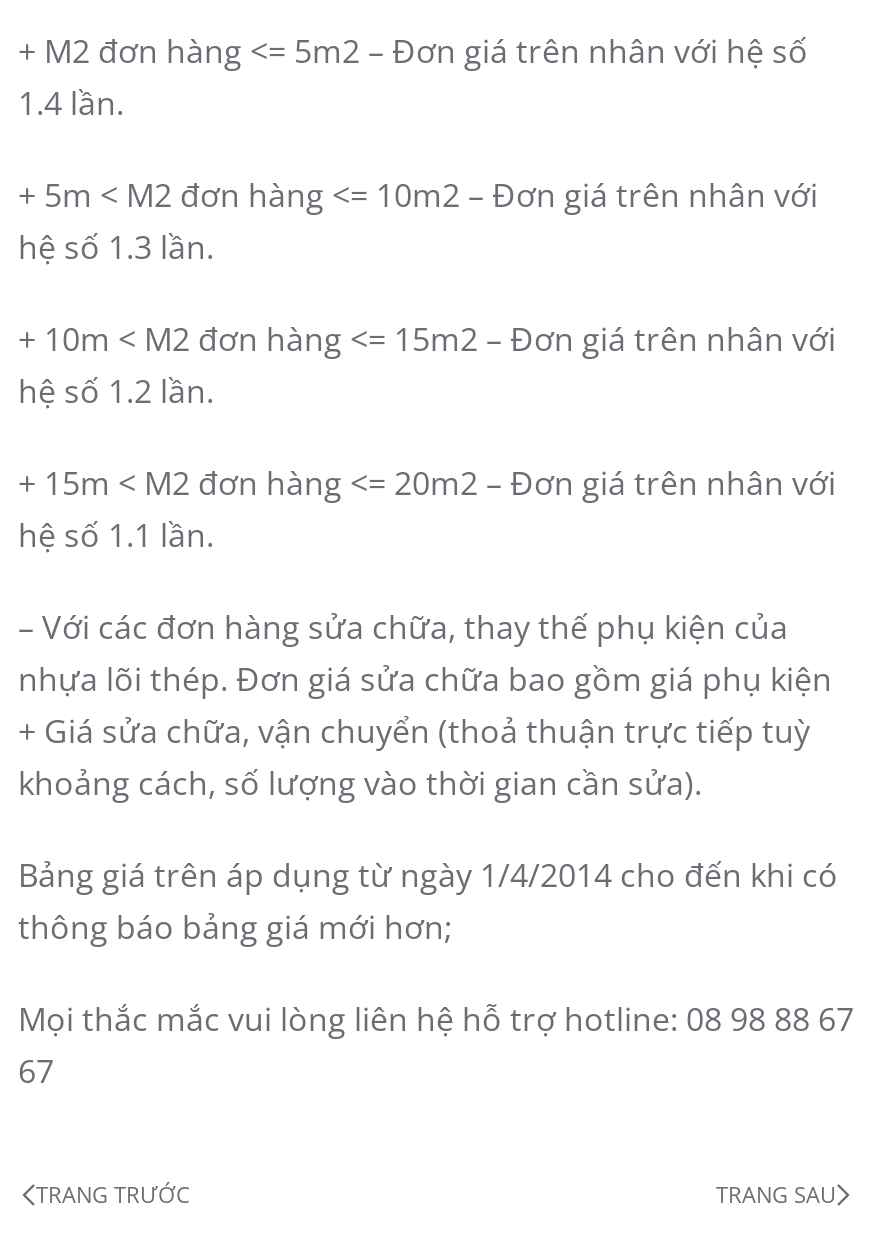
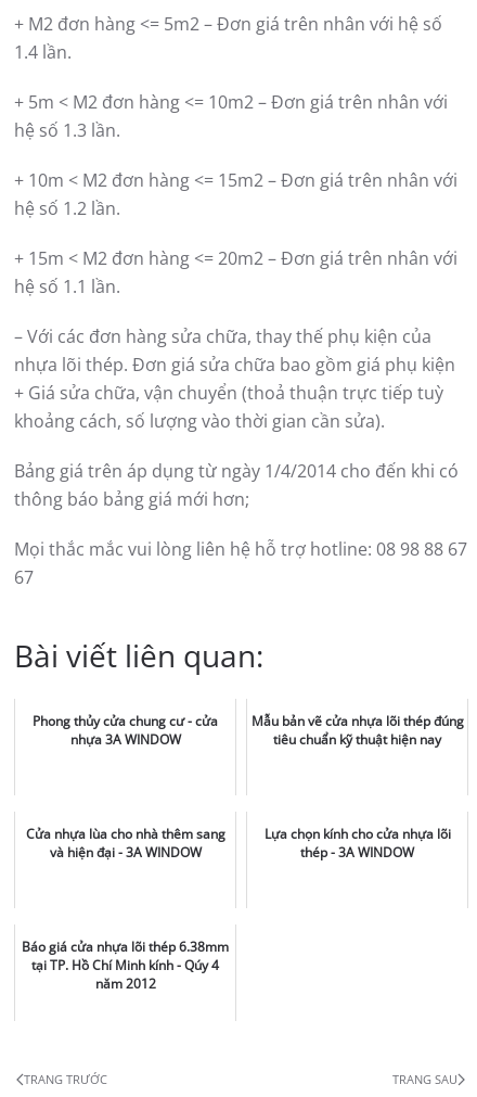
none -> [14,635,263,749] Bài viết liên quan: | Phong thủy cửa chung cư - cửa | nhựa 3A WINDOW
none -> [22,938,229,993] Báo giá cửa nhựa lõi thép 6.38mm | tại TP. Hồ Chí Minh kính - Qúy 4 | năm 2012
none -> [25,825,225,862] Cửa nhựa lùa cho nhà thêm sang | và hiện đại - 3A WINDOW
none -> [251,712,463,749] Mẫu bản vẽ cửa nhựa lõi thép đúng | tiêu chuẩn kỹ thuật hiện nay
none -> [264,825,450,862] Lựa chọn kính cho cửa nhựa lõi | thép - 3A WINDOW

